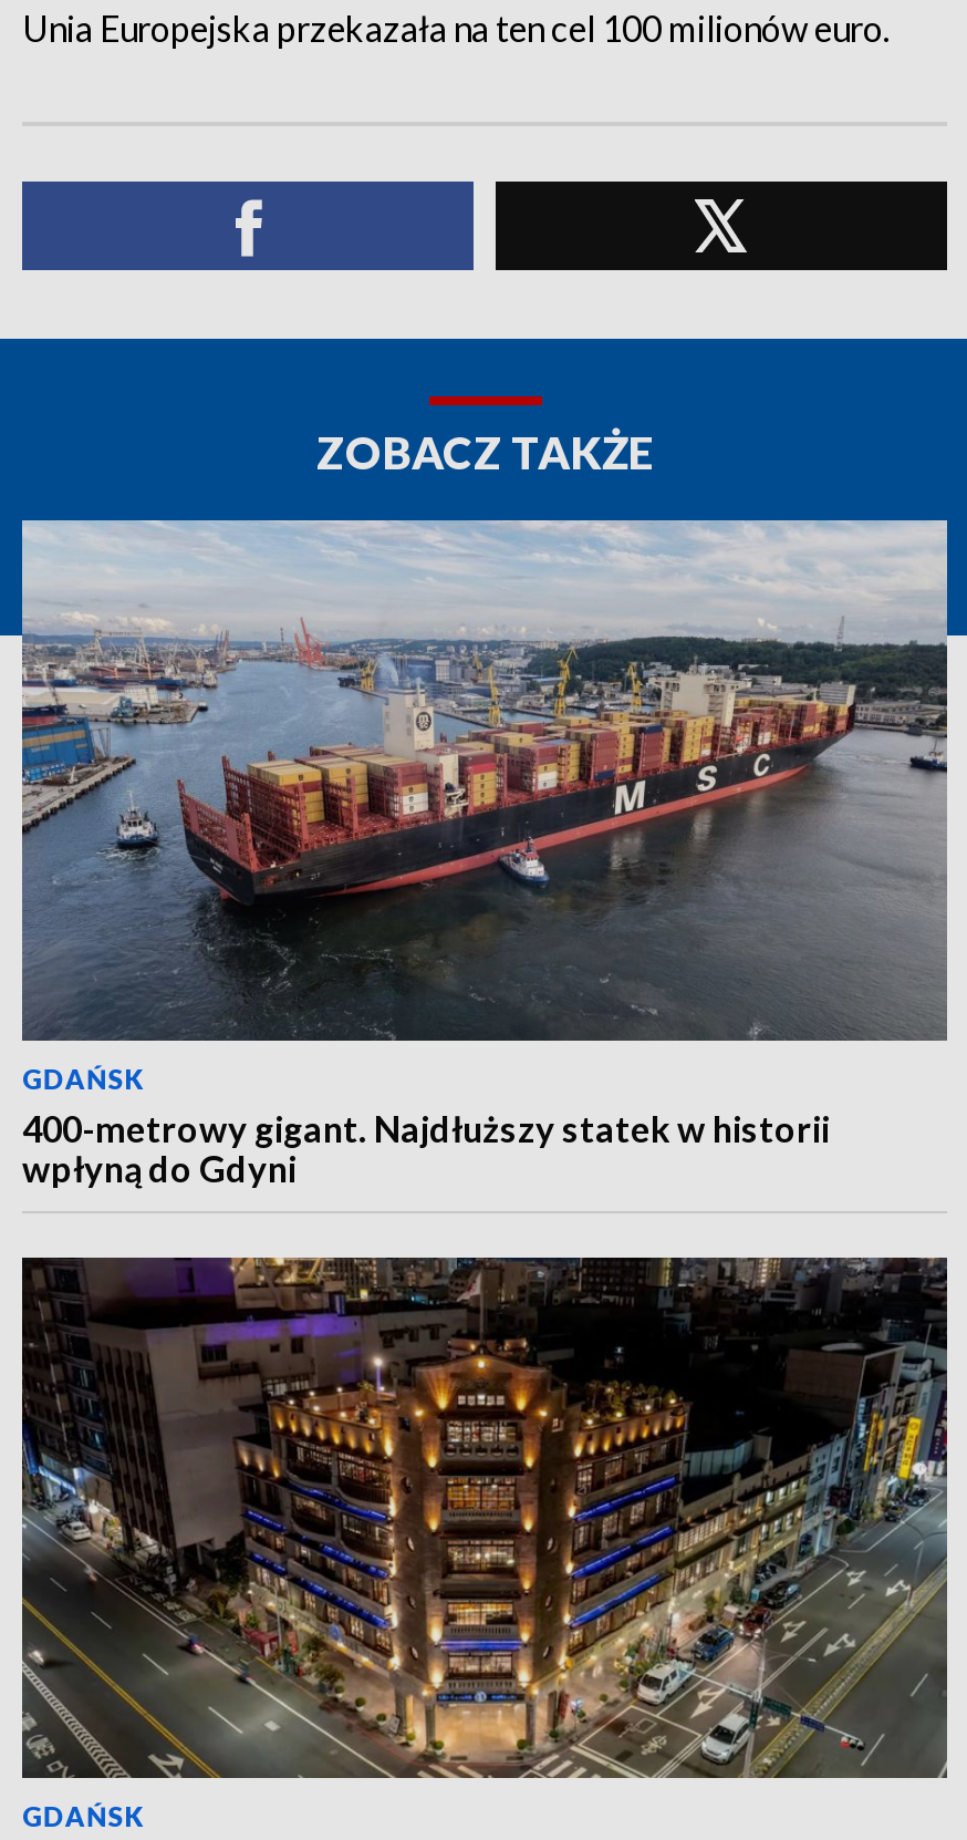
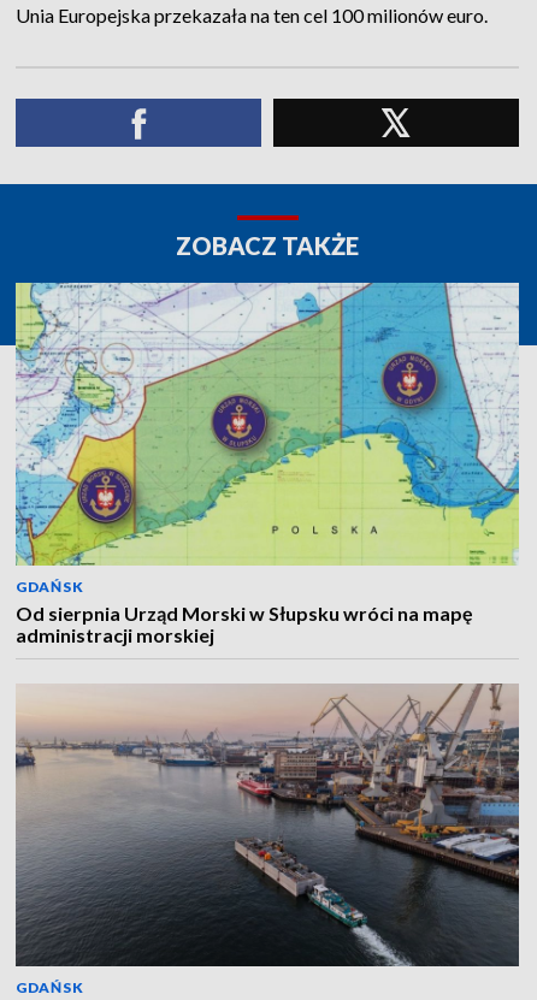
[20,518,949,1189] [image] | 400-metrowy gigant. Najdłuższy statek w historii | wpłyną do Gdyni -> [14,283,520,646] [image] | Od sierpnia Urząd Morski w Słupsku wróci na mapę | administracji morskiej
[20,1255,949,1780] [image] -> [16,684,519,968] [image]

